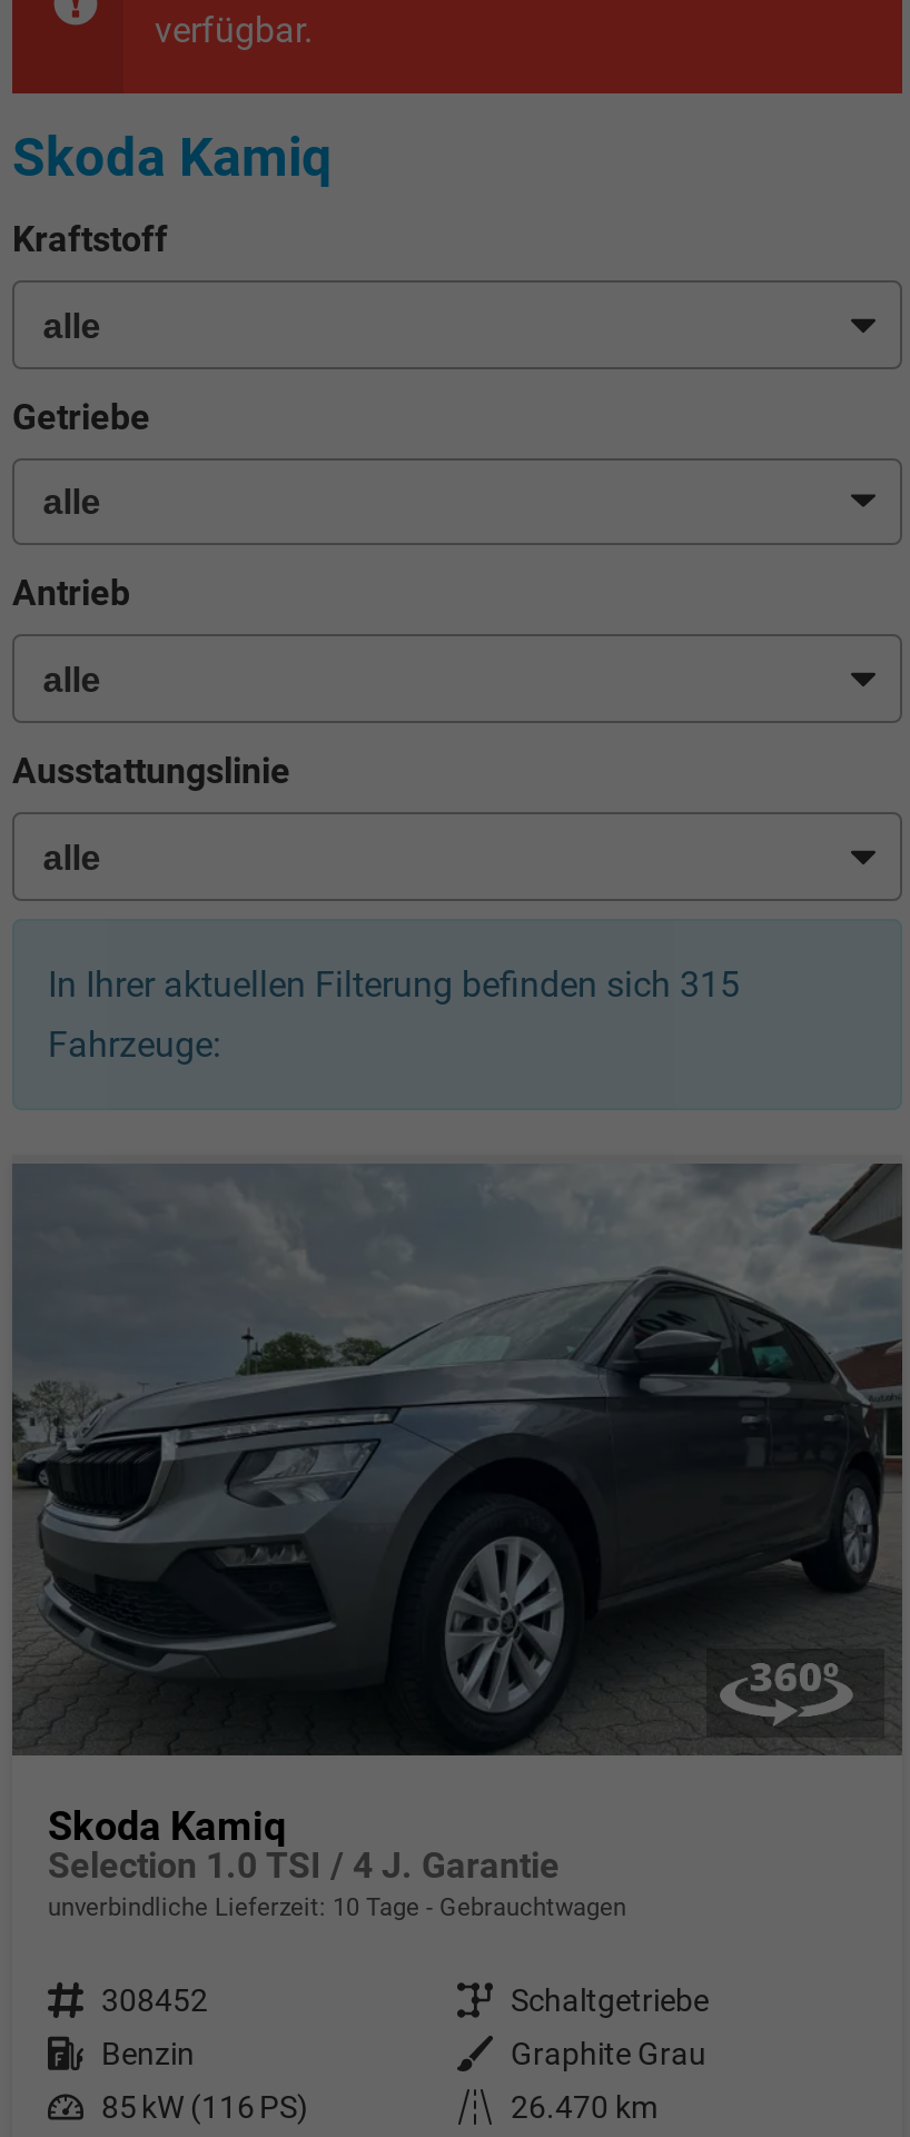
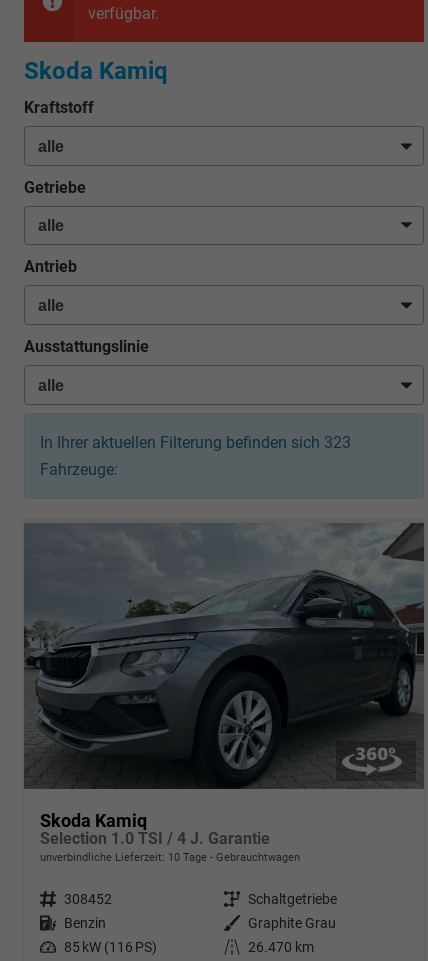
[48,962,740,1005] In Ihrer aktuellen Filterung befinden sich 315 -> [40,432,351,451] In Ihrer aktuellen Filterung befinden sich 323

